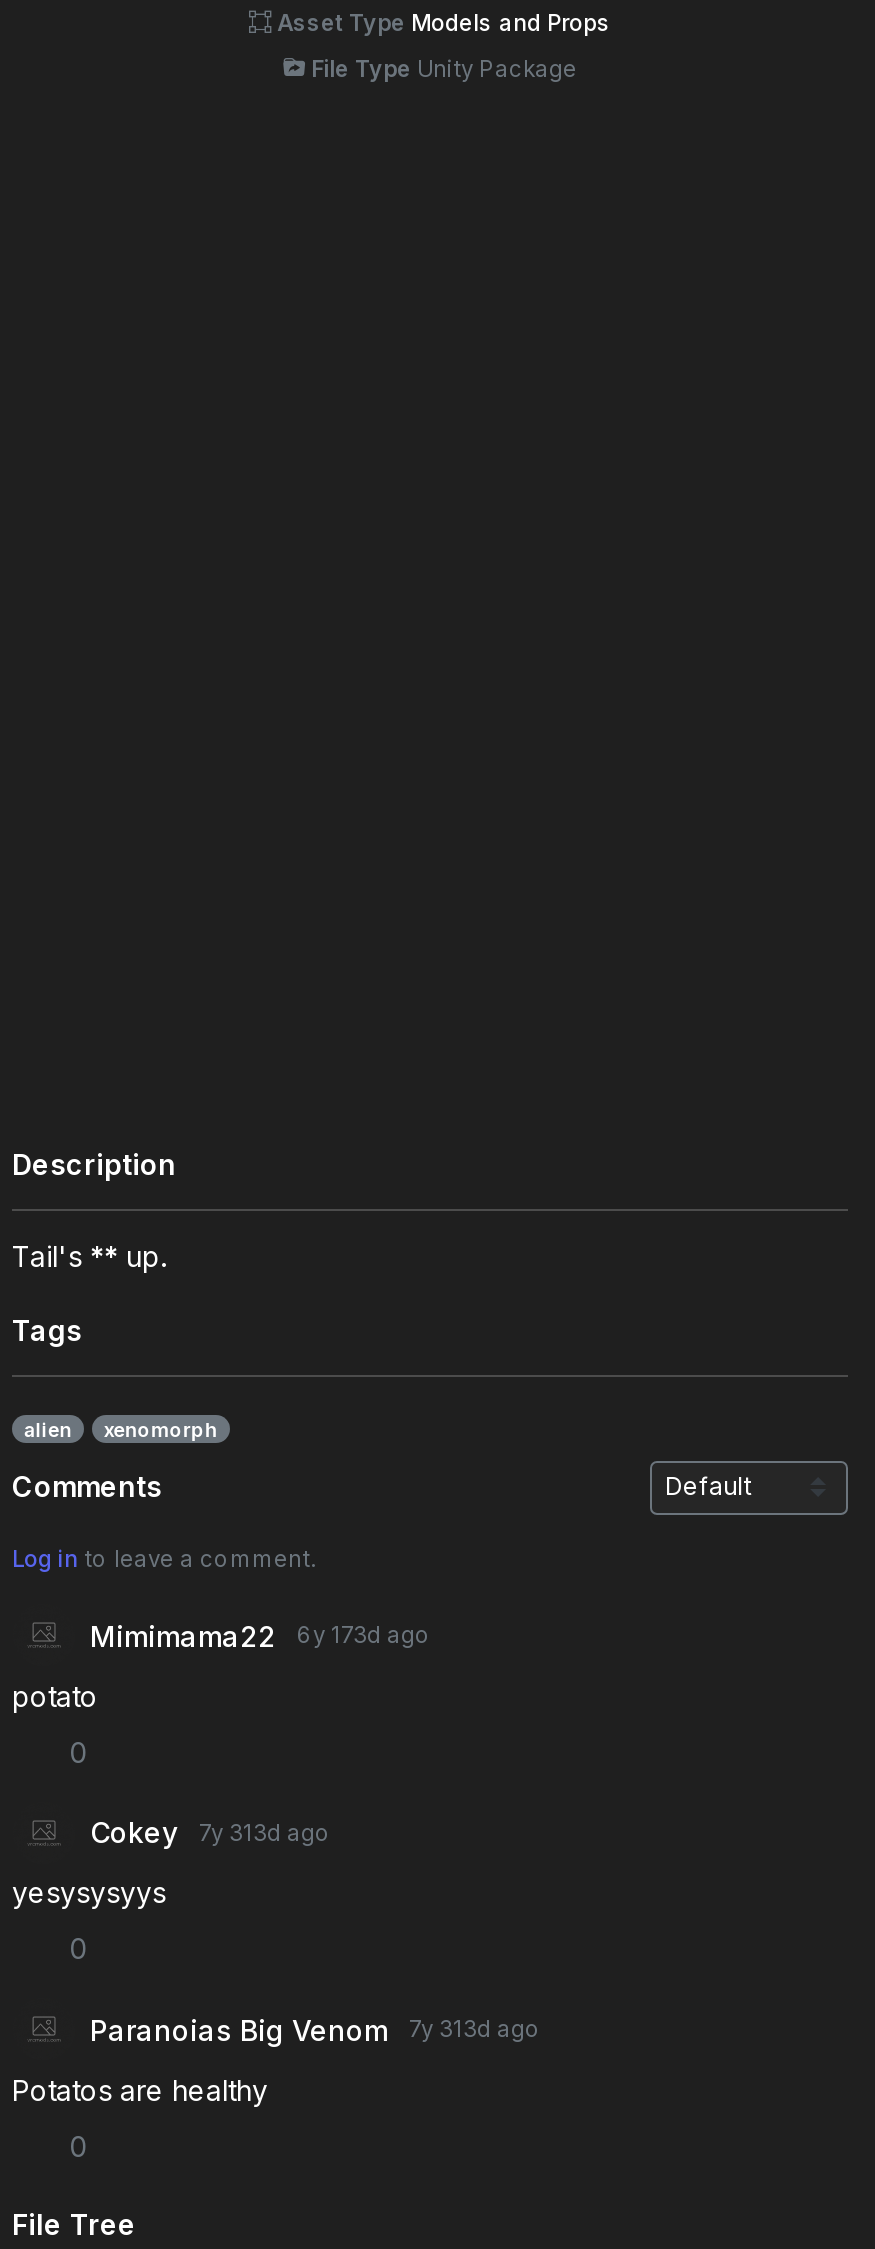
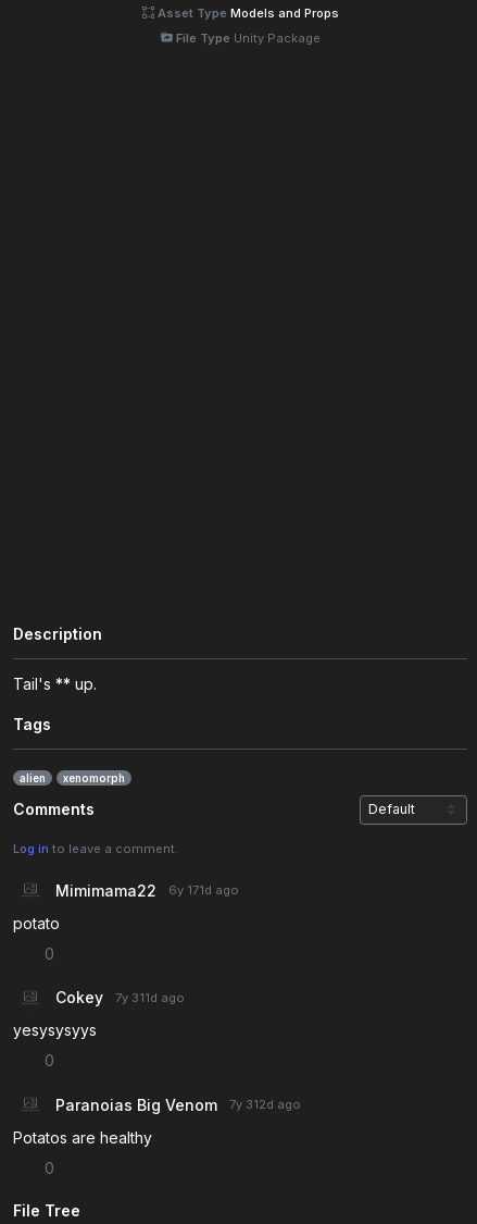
[90,1618,431,1652] Mimimama22 6y 173d ago -> [55,881,238,899] Mimimama22 6y 171d ago
[90,1815,331,1849] Cokey 7y 313d ago -> [55,988,184,1007] Cokey 7y 311d ago
[90,2012,541,2046] Paranoias Big Venom 7y 313d ago -> [55,1095,300,1114] Paranoias Big Venom 7y 312d ago

